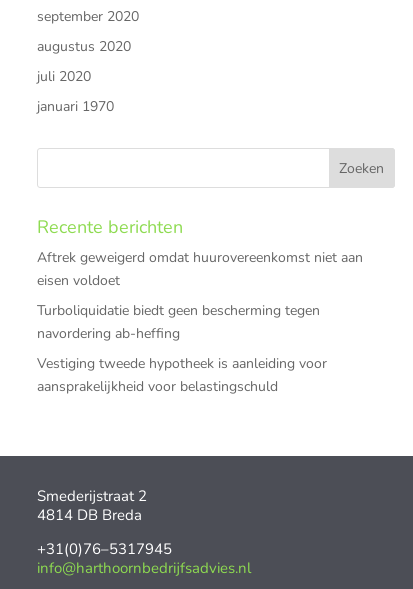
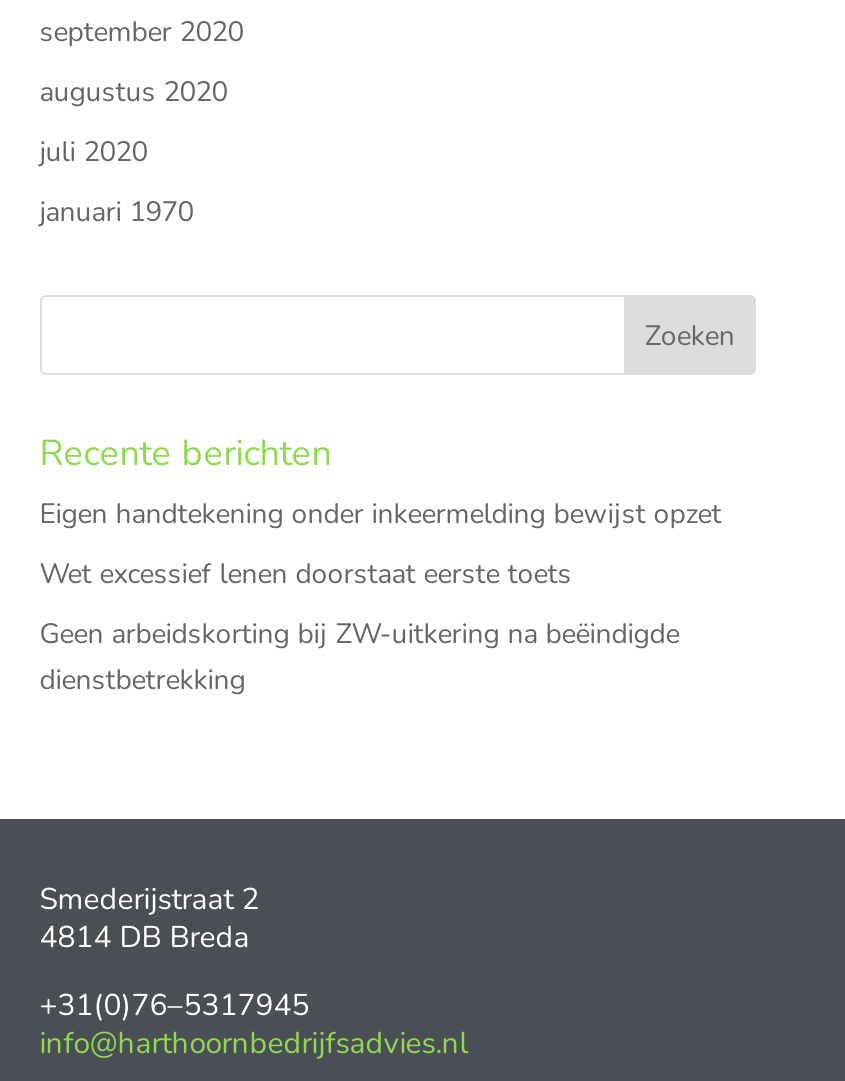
[37,248,363,290] Aftrek geweigerd omdat huurovereenkomst niet aan | eisen voldoet -> [40,495,722,533] Eigen handtekening onder inkeermelding bewijst opzet
[37,301,320,343] Turboliquidatie biedt geen bescherming tegen | navordering ab-heffing -> [40,555,572,593] Wet excessief lenen doorstaat eerste toets
[37,354,327,396] Vestiging tweede hypotheek is aanleiding voor | aansprakelijkheid voor belastingschuld -> [40,615,680,699] Geen arbeidskorting bij ZW-uitkering na beëindigde | dienstbetrekking

